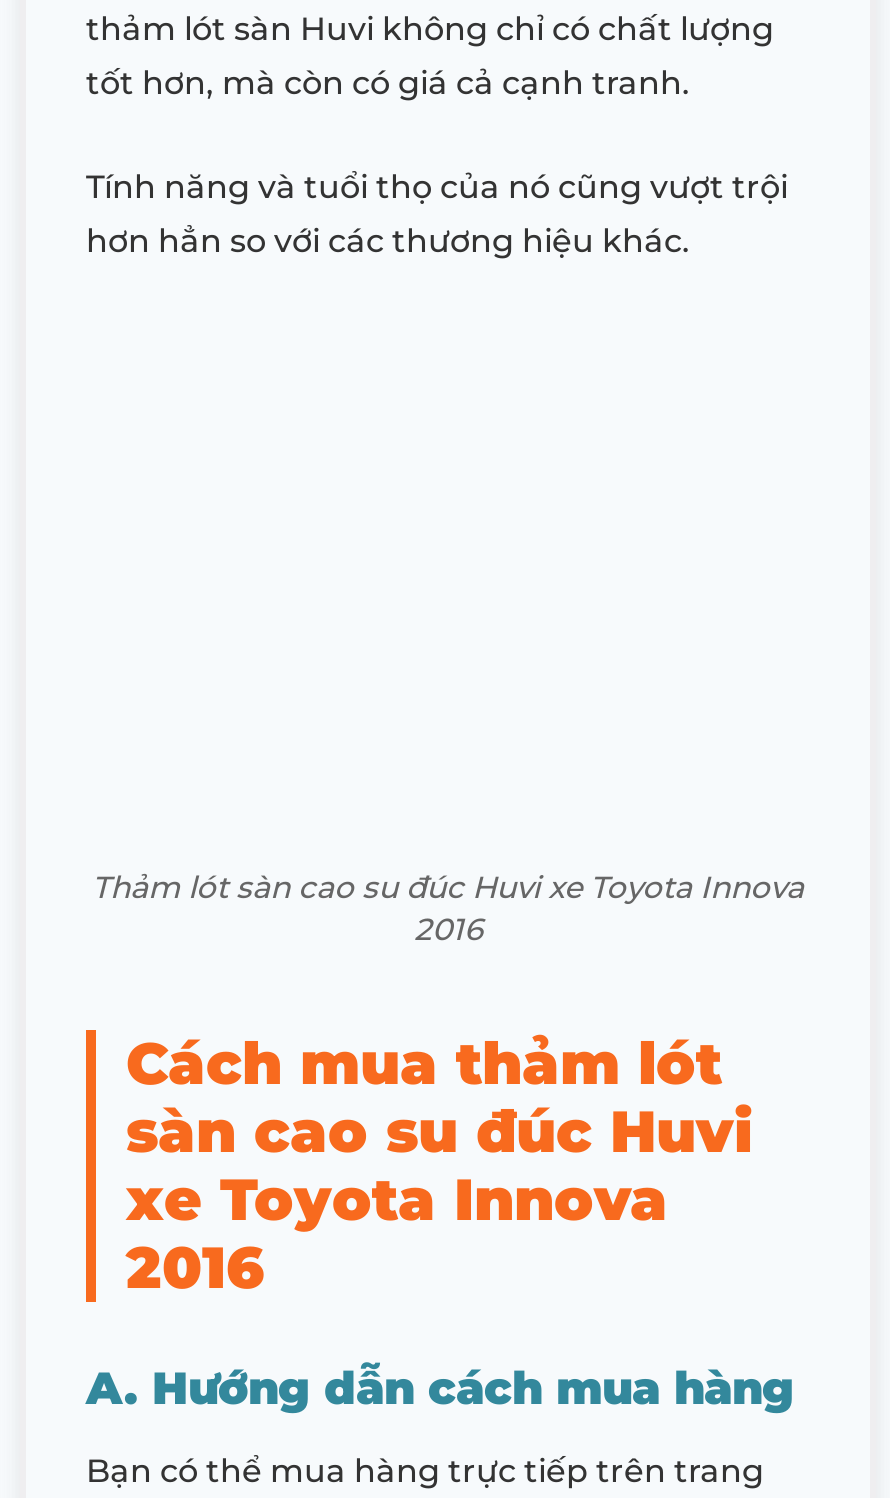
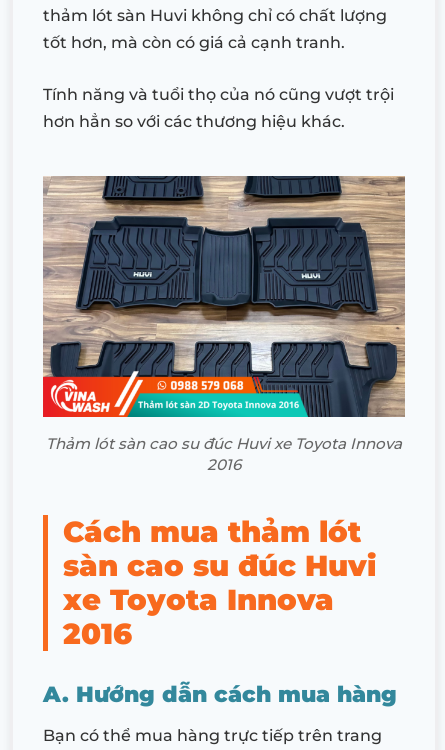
none -> [42,175,406,418] [image]

